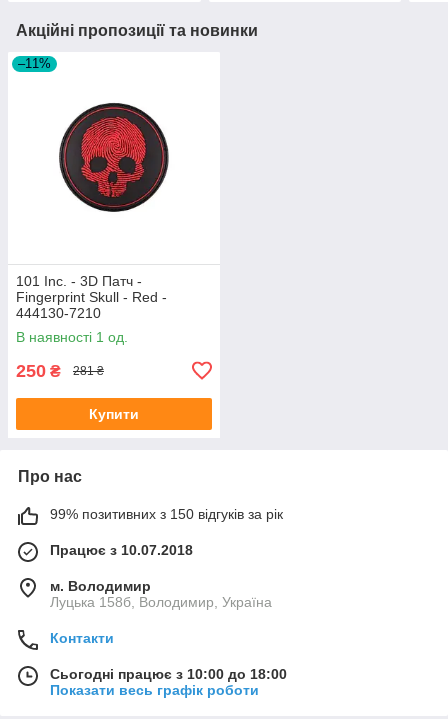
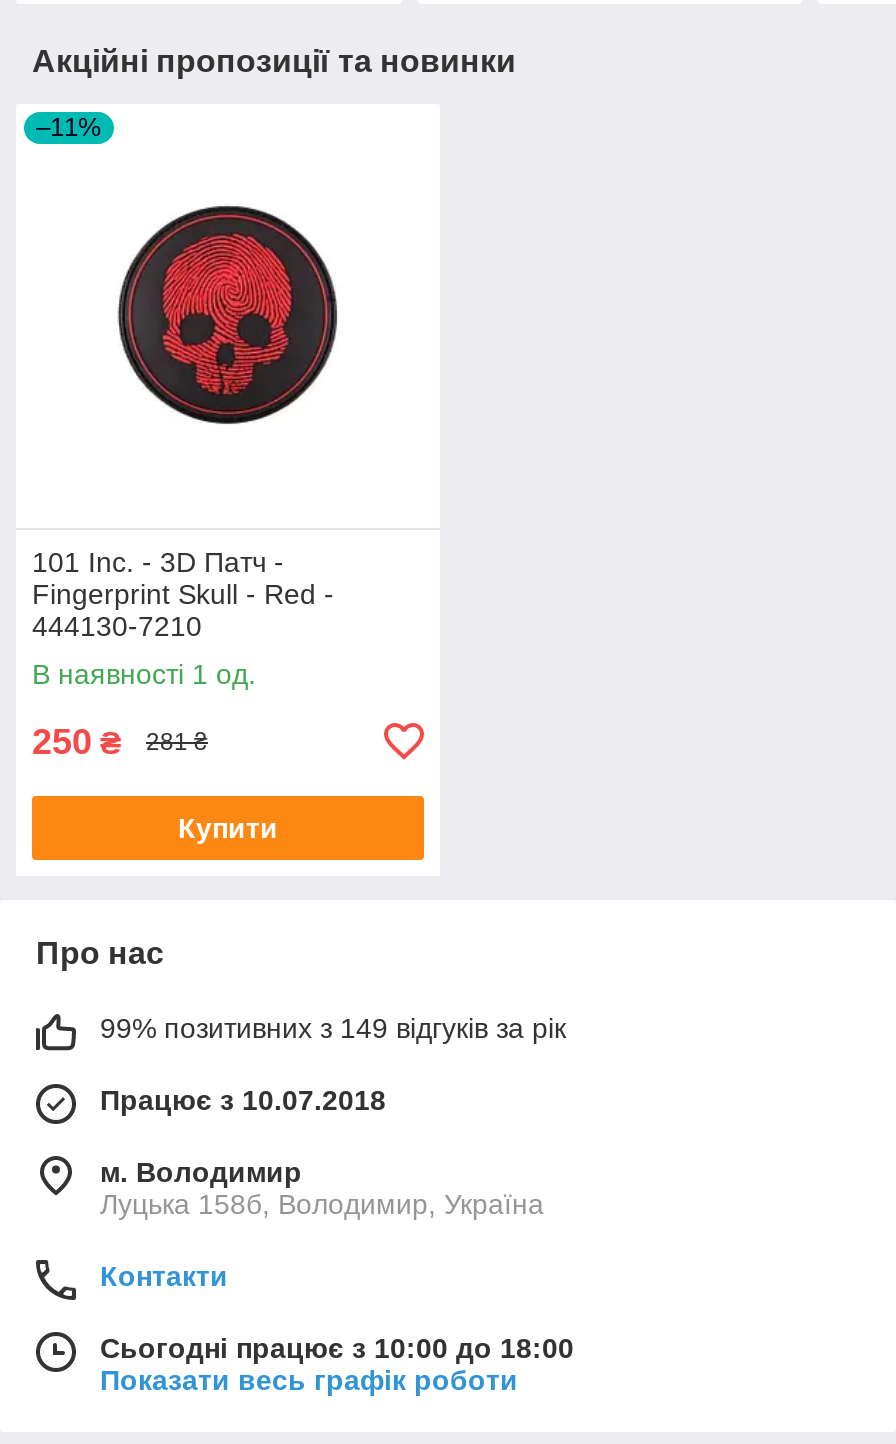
[50,506,283,522] 99% позитивних з 150 відгуків за рік -> [100,1012,566,1044] 99% позитивних з 149 відгуків за рік

